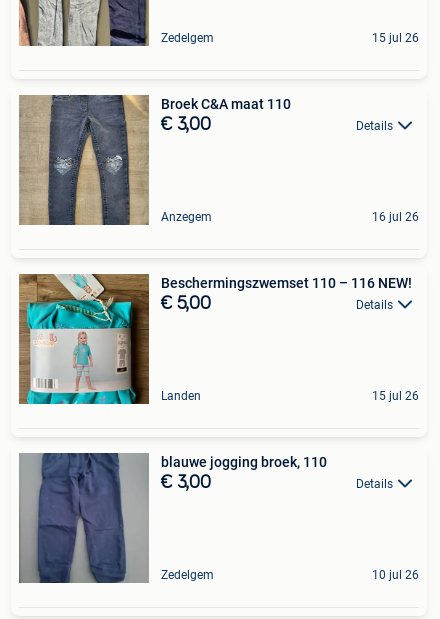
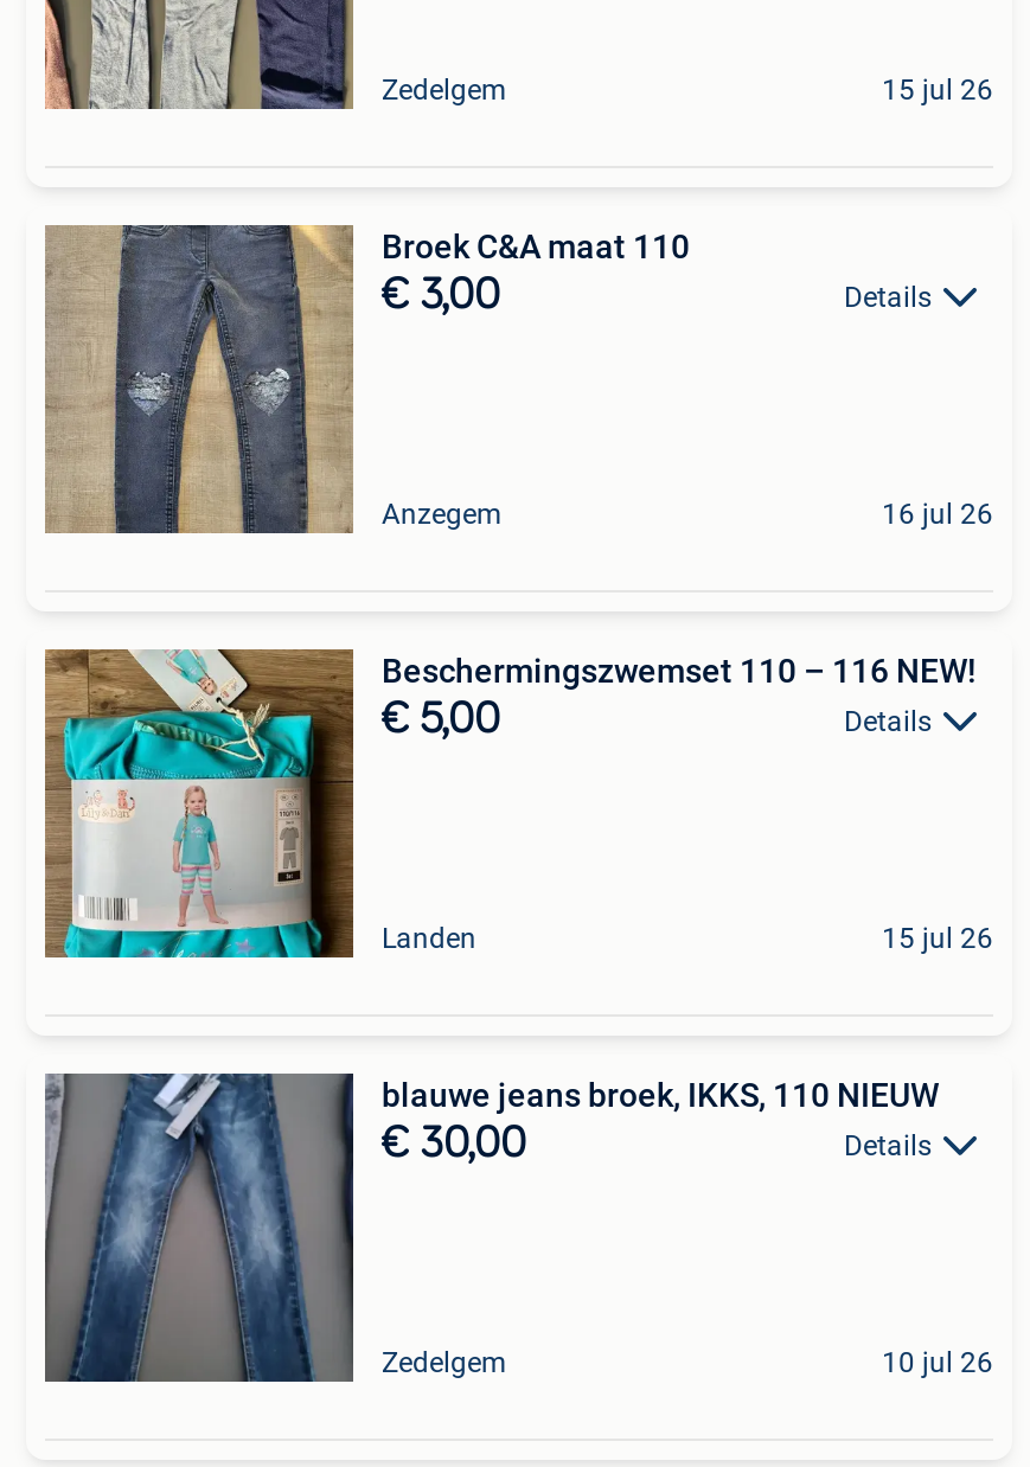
[19,452,327,584] [image] | blauwe jogging broek, 110 | € 3,00 -> [47,1074,939,1384] [image] | blauwe jeans broek, IKKS, 110 NIEUW | € 30,00

